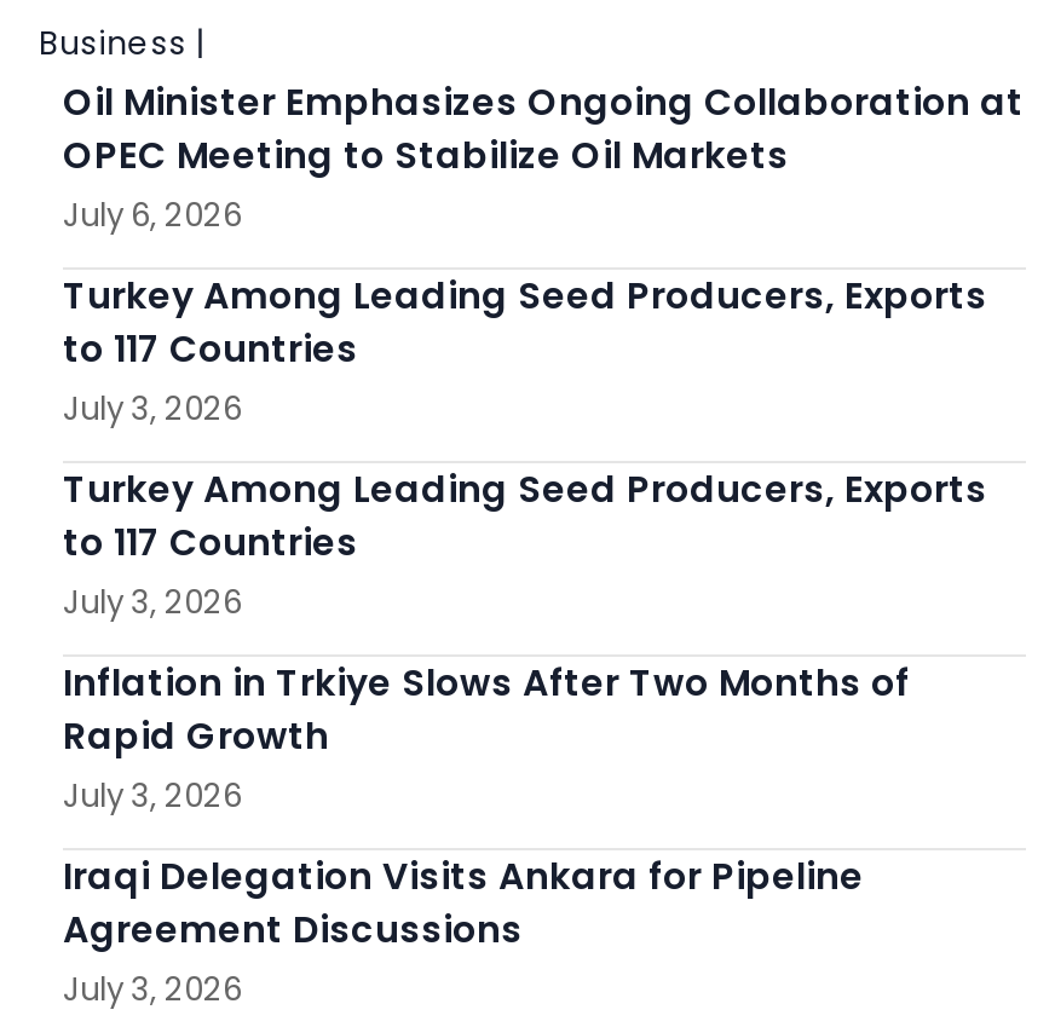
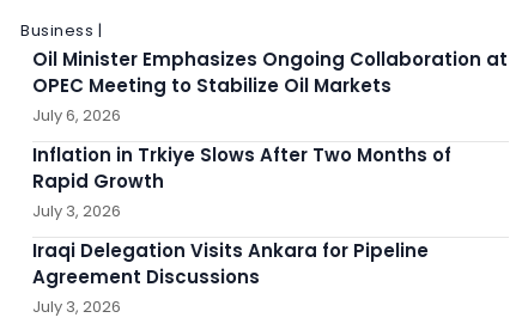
[63,271,987,626] Turkey Among Leading Seed Producers, Exports | to 117 Countries | July 3, 2026 | Turkey Among Leading Seed Producers, Exports | to 117 Countries | July 3, 2026 -> none

